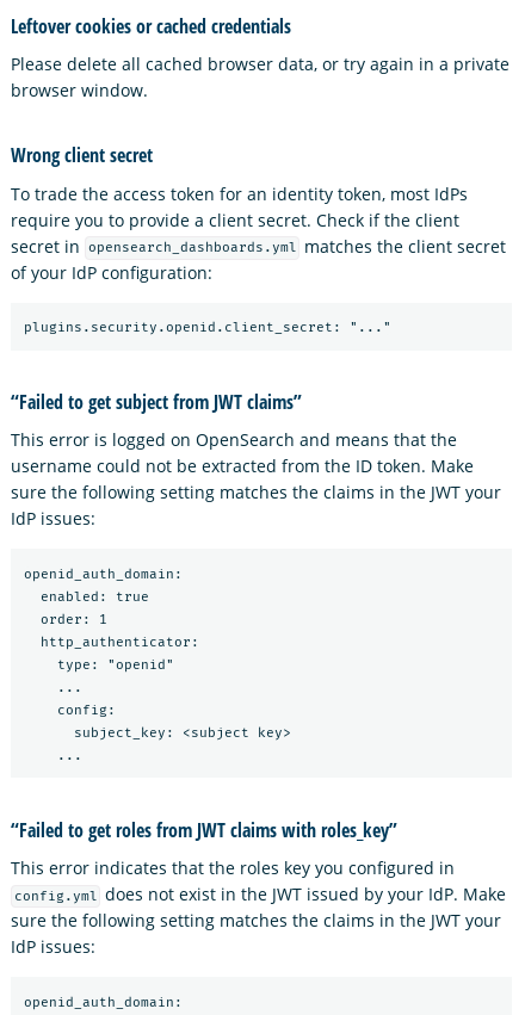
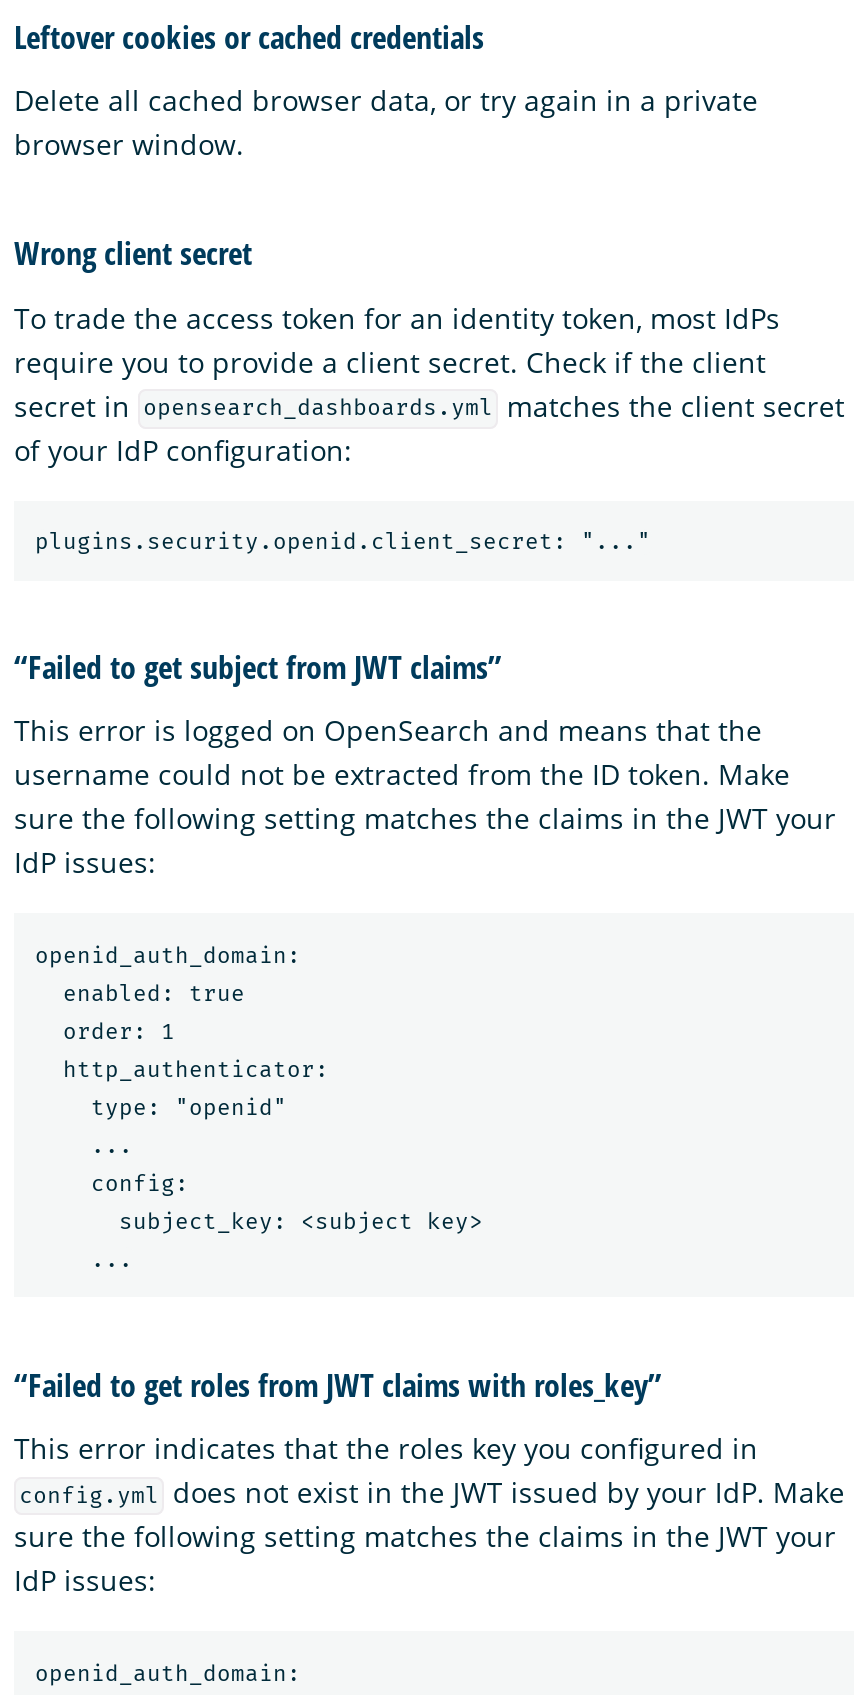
[11,52,509,75] Please delete all cached browser data, or try again in a private -> [14,81,758,119] Delete all cached browser data, or try again in a private

